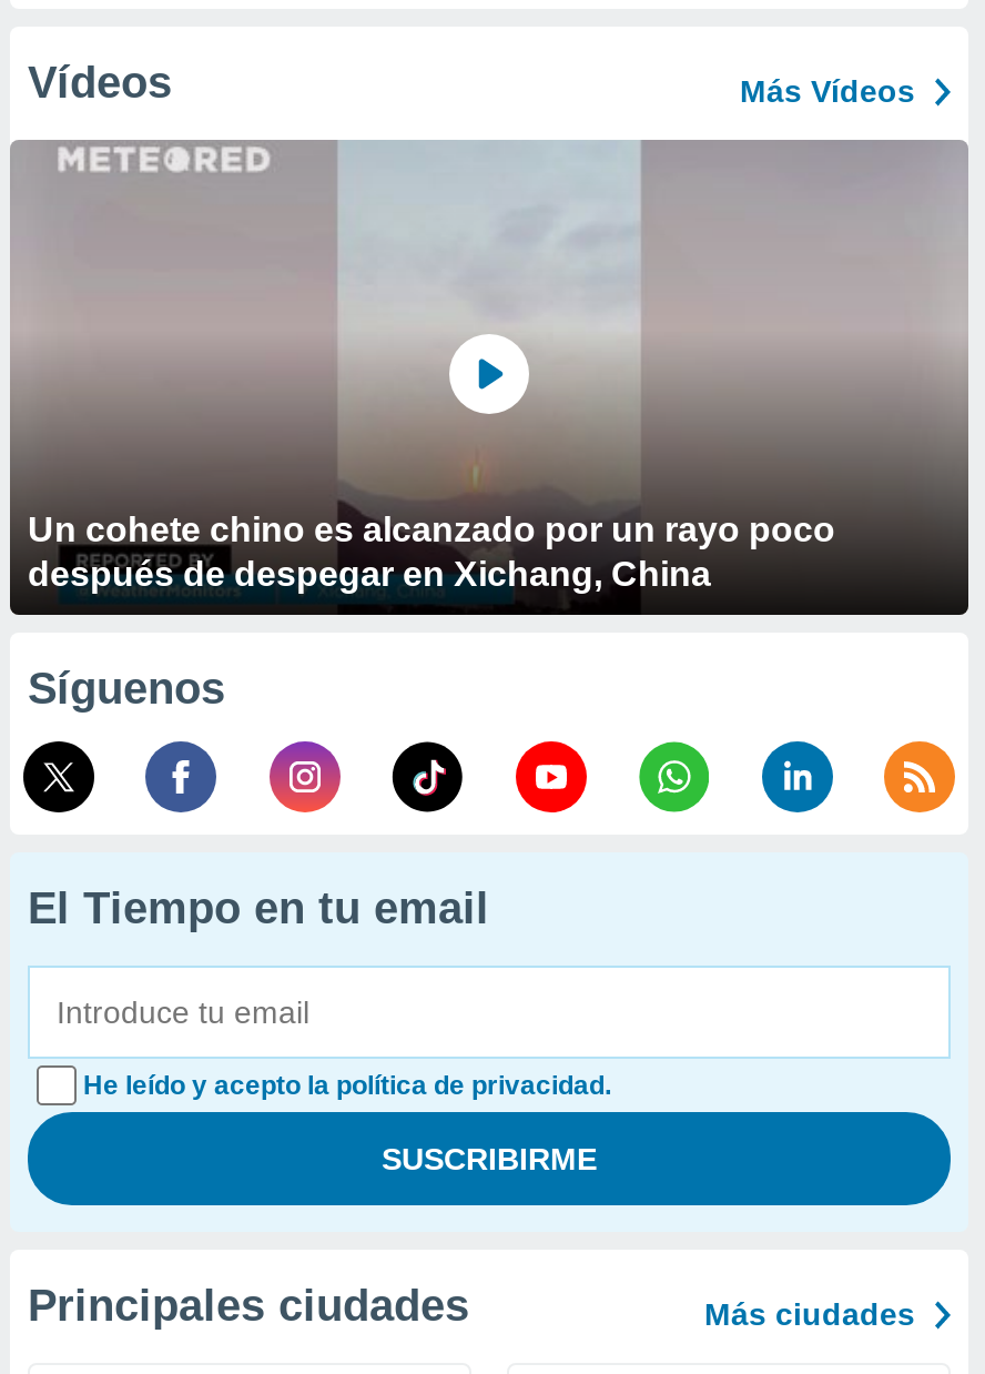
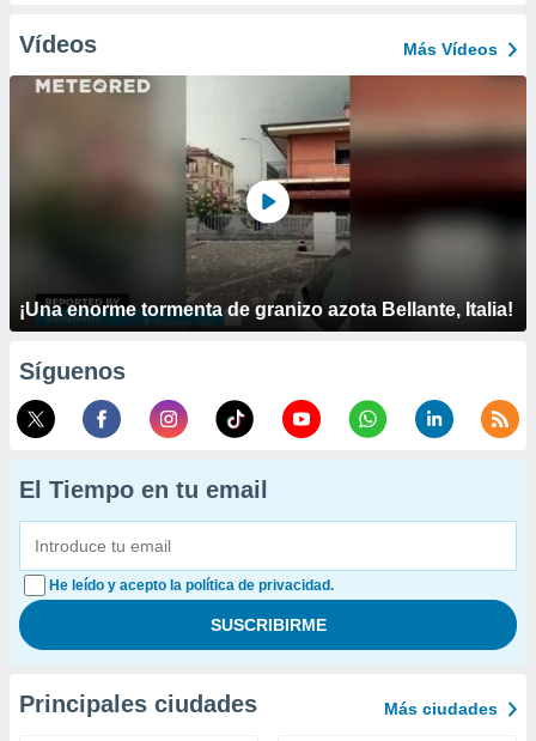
[10,140,968,593] [image] | Un cohete chino es alcanzado por un rayo poco | después de despegar en Xichang, China -> [10,75,526,320] [image] | ¡Una enorme tormenta de granizo azota Bellante, Italia!

